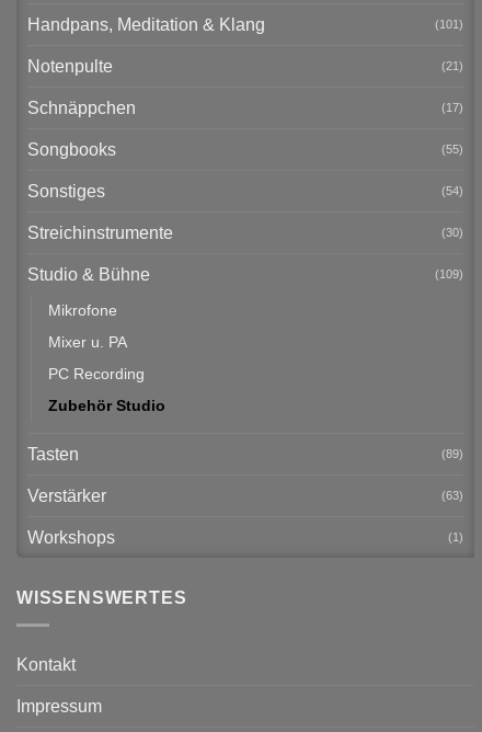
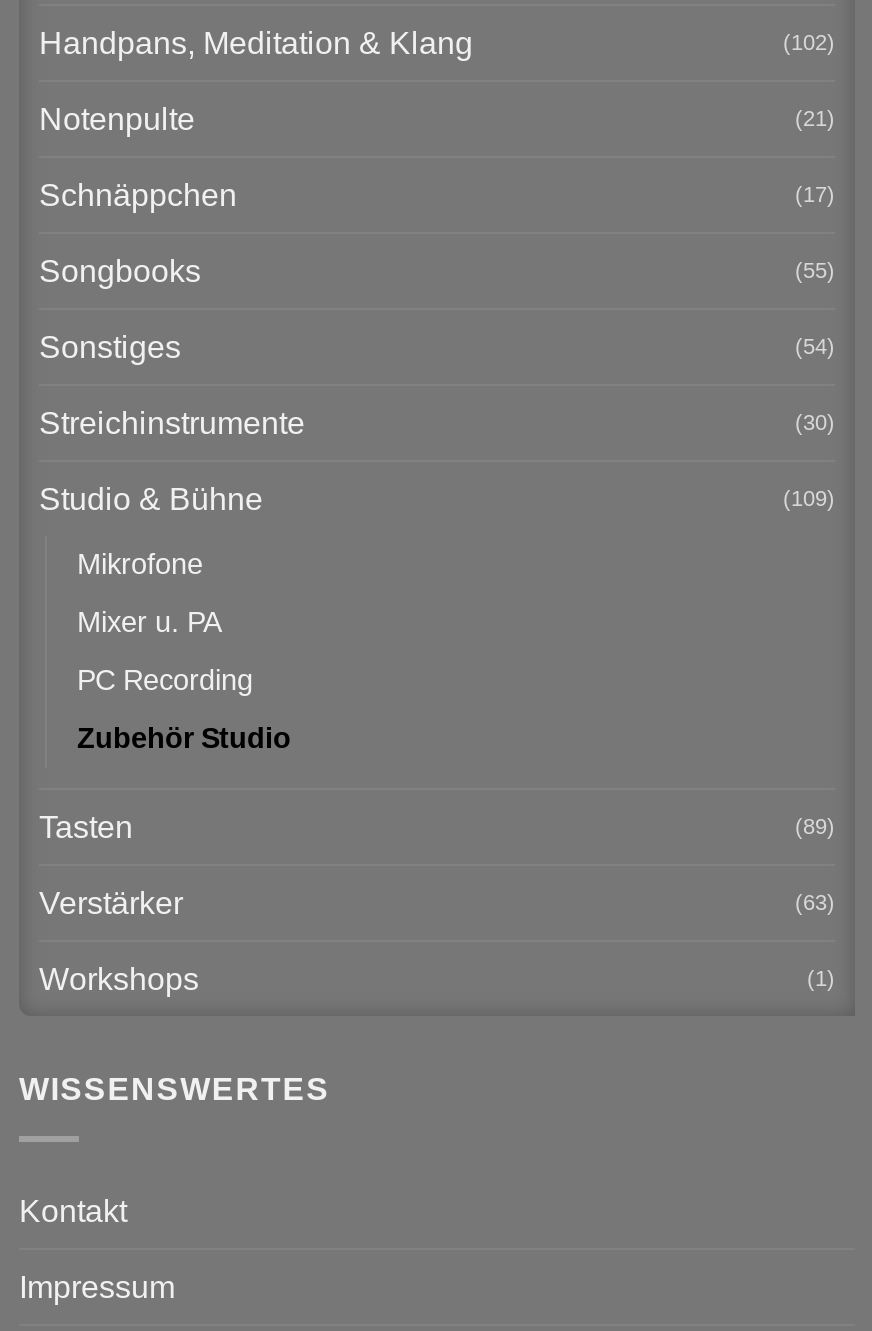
[435,18,463,31] (101) -> [783,31,835,55] (102)

